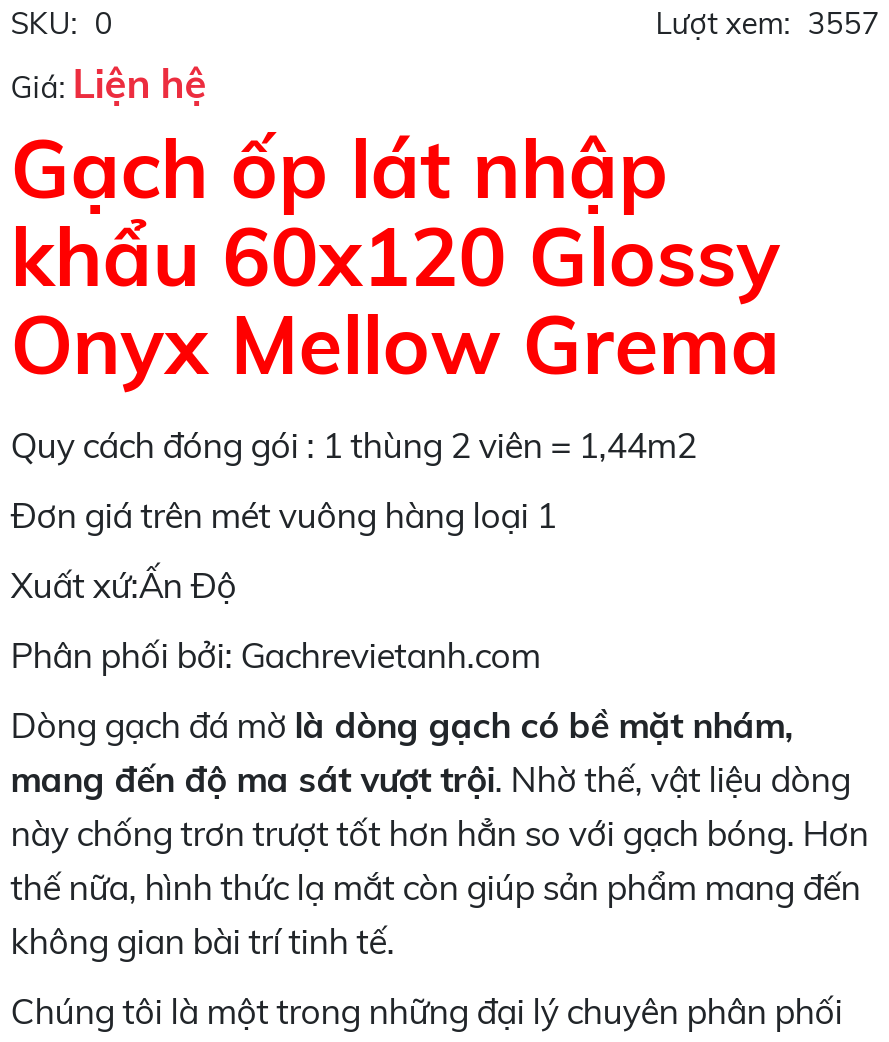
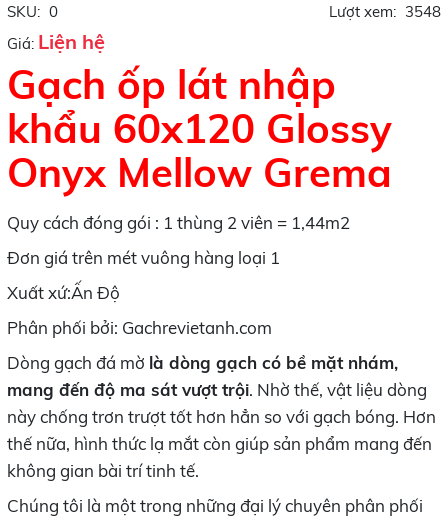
[656,5,880,43] Lượt xem: 3557 -> [329,2,441,21] Lượt xem: 3548

